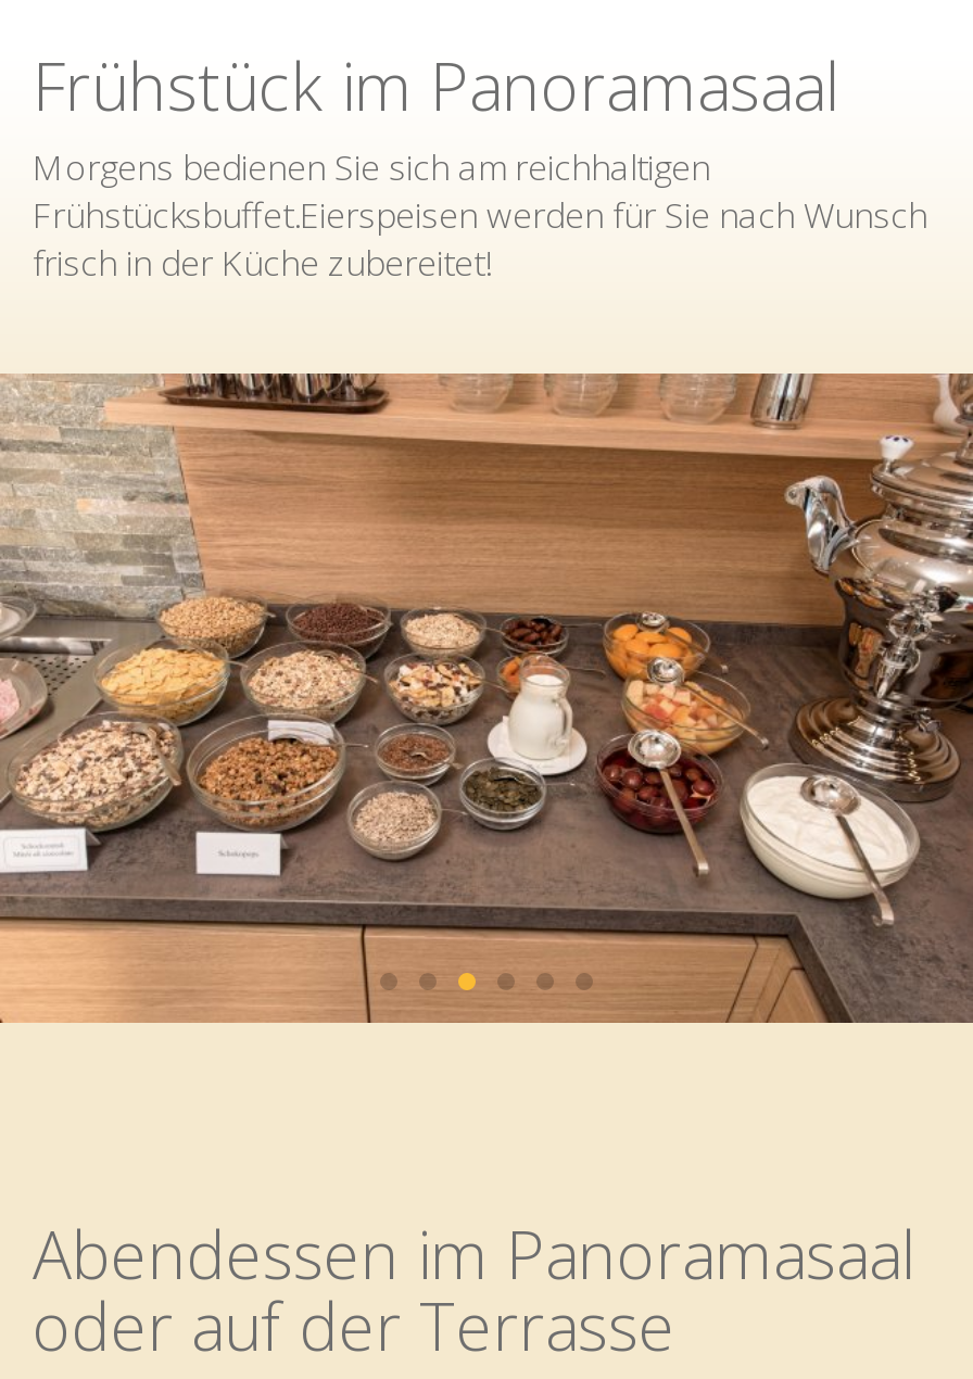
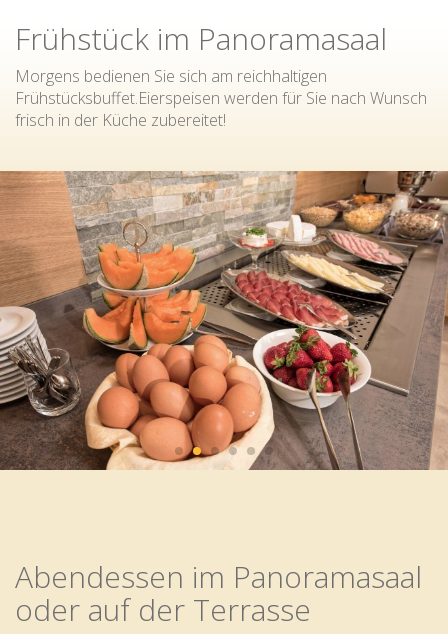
[7,374,966,1025] [image] -> [3,171,445,471] [image]

